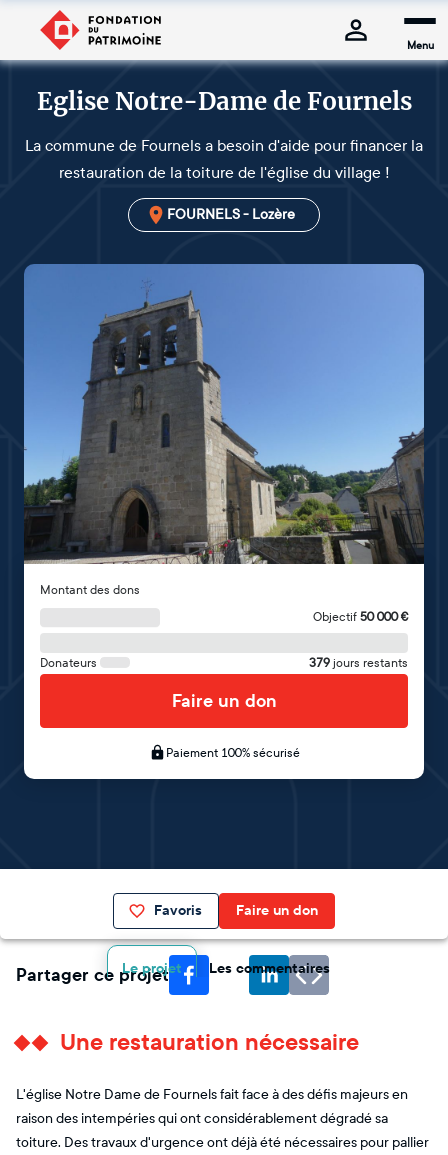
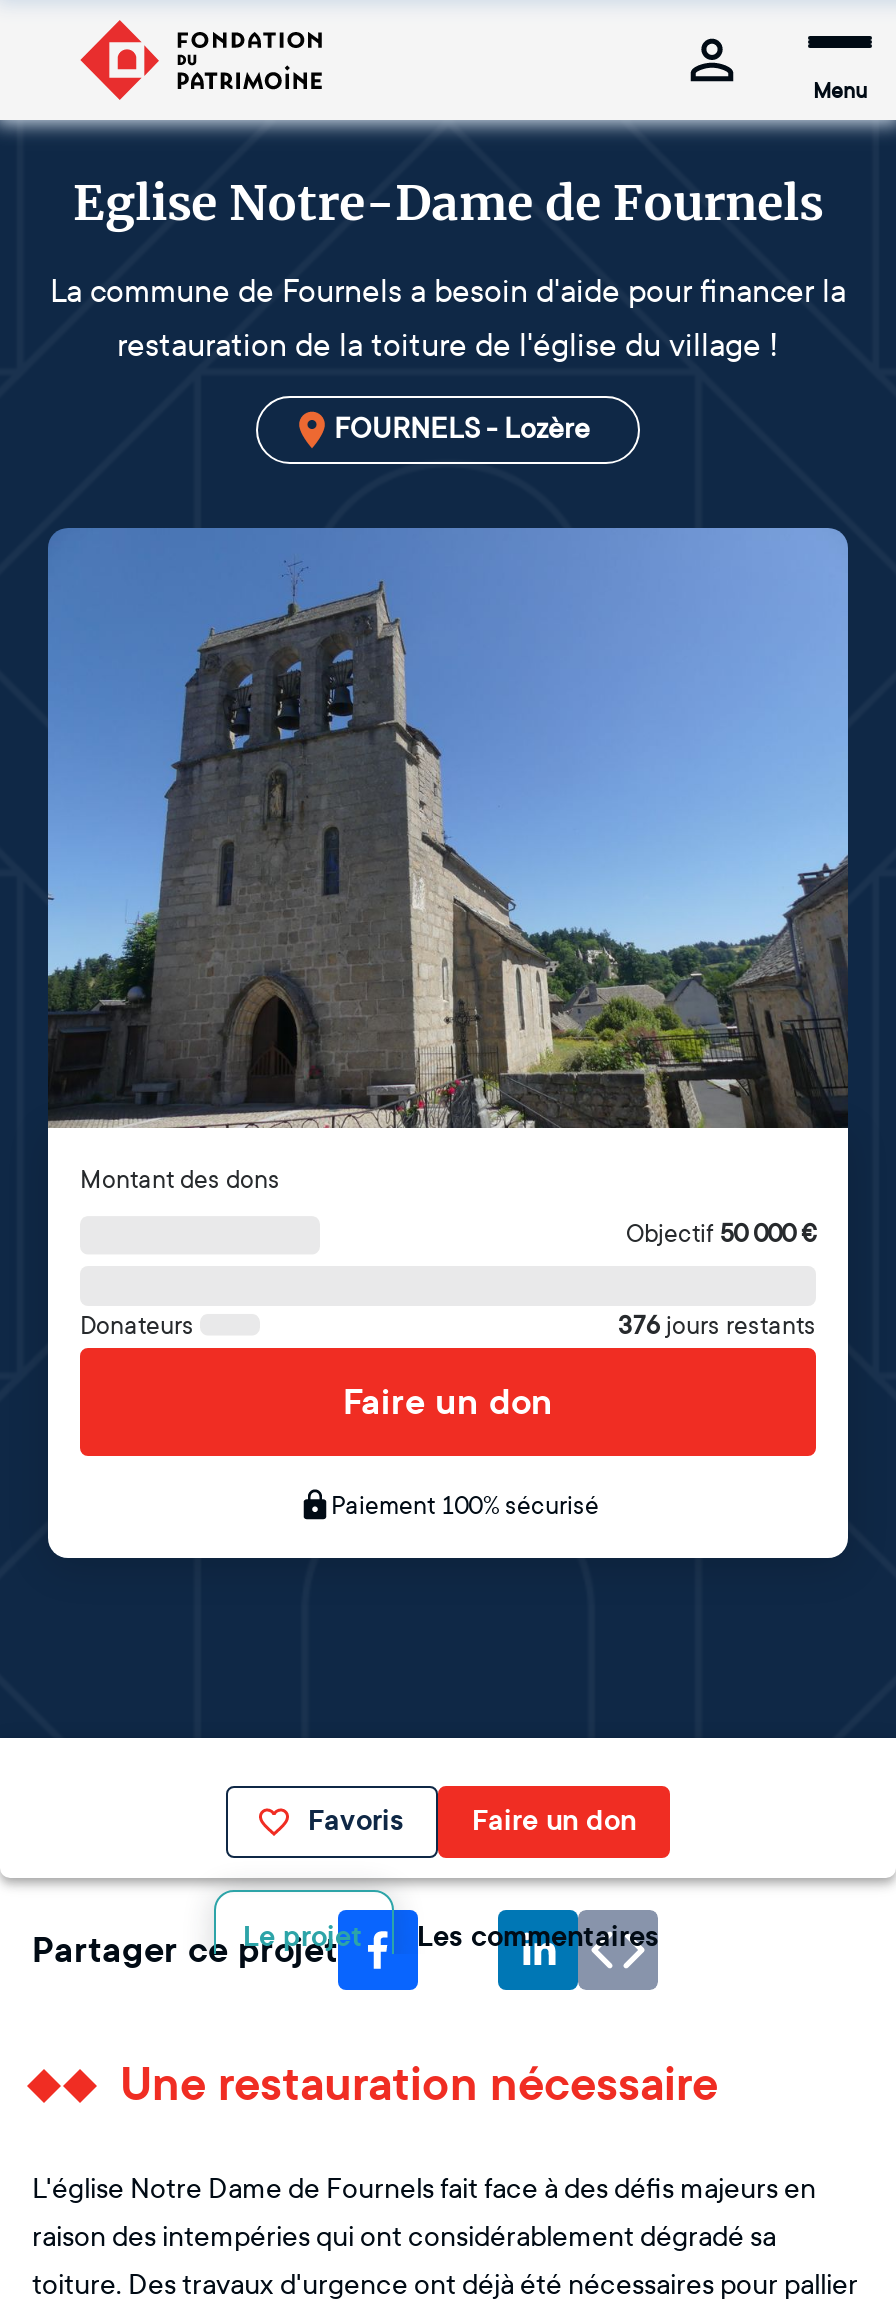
[309,656,408,670] 379 jours restants -> [618,1312,816,1340] 376 jours restants

